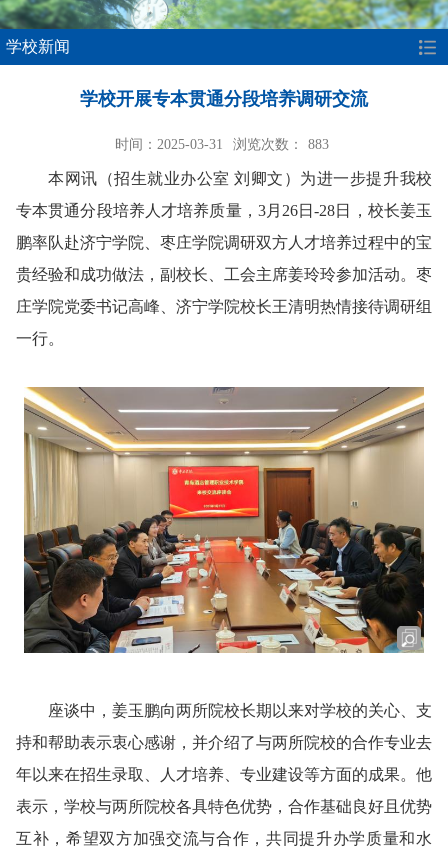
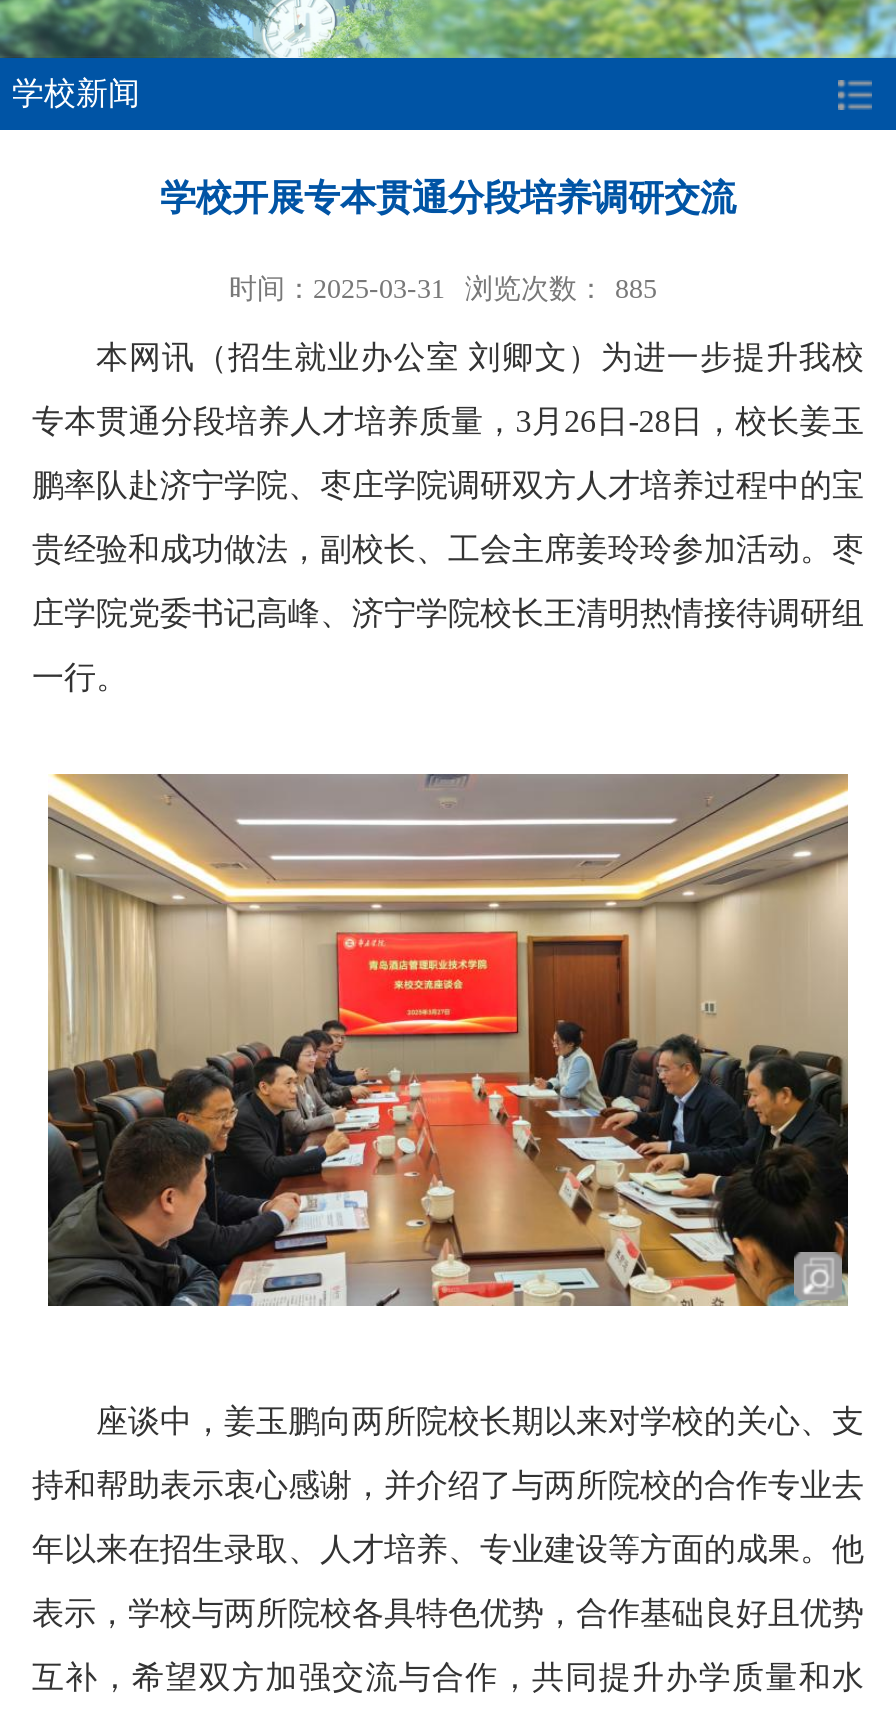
[114,137,328,152] 时间：2025-03-31 浏览次数： 883 -> [229,274,657,304] 时间：2025-03-31 浏览次数： 885

